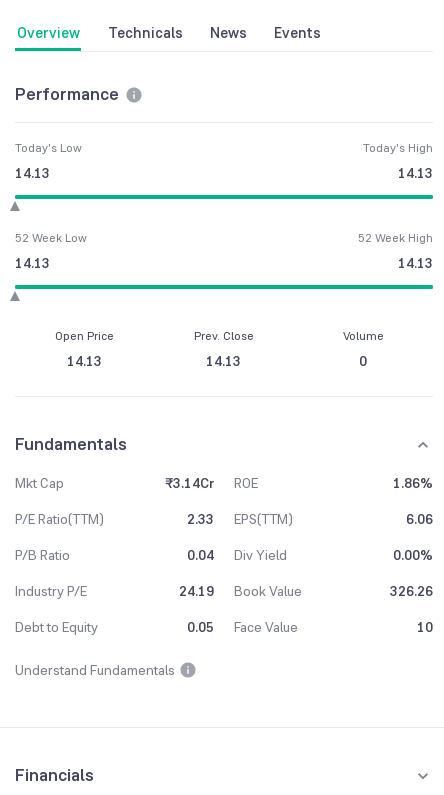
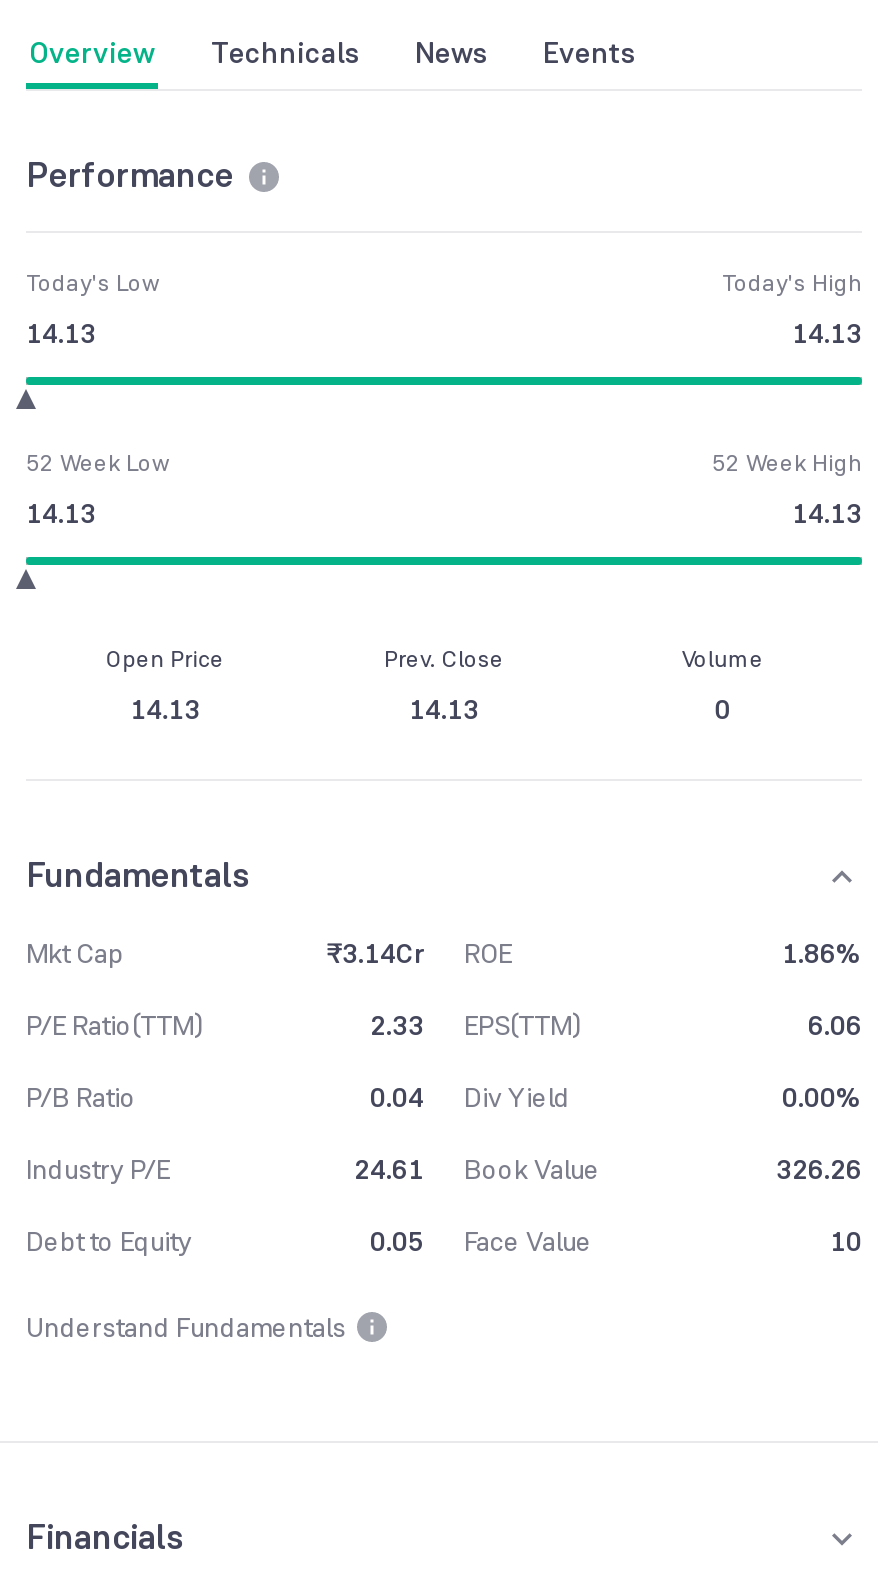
[179,582,302,600] 24.19 Book Value -> [354,1151,600,1187] 24.61 Book Value

